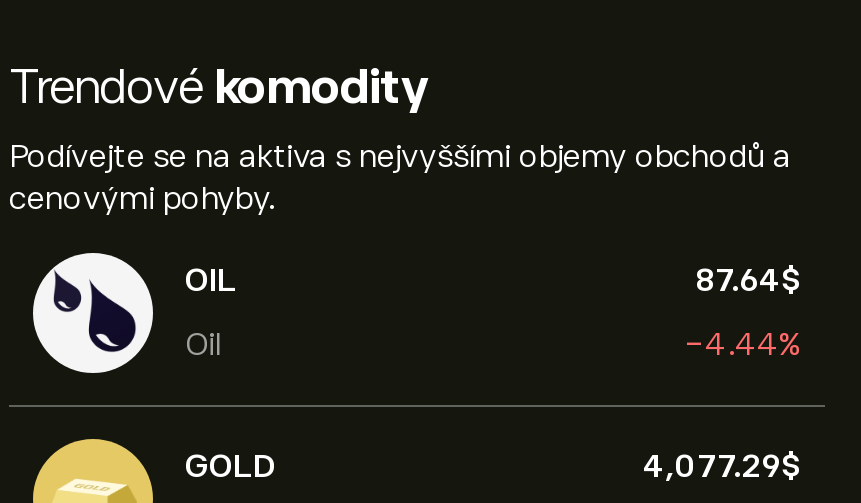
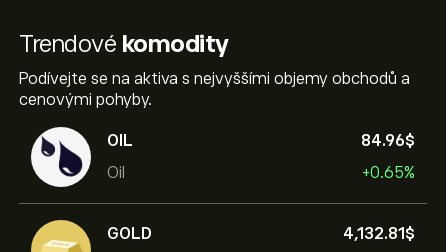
[695,262,801,298] 87.64$ -> [361,131,415,149] 84.96$
[683,326,801,362] -4.44% -> [362,163,415,181] +0.65%
[643,448,801,484] 4,077.29$ -> [343,224,415,242] 4,132.81$

